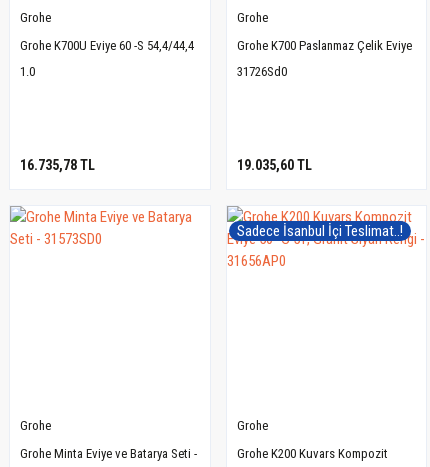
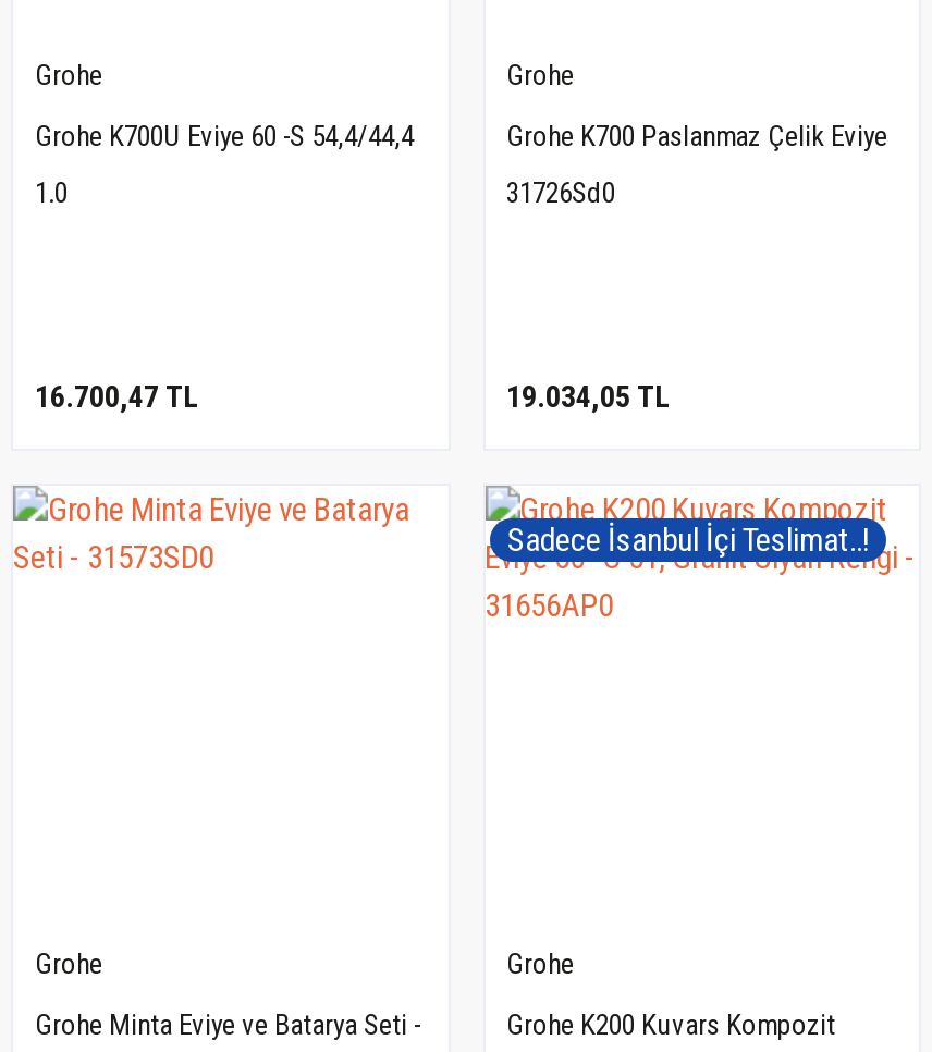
[20,157,95,173] 16.735,78 TL -> [35,380,198,414] 16.700,47 TL
[236,157,311,173] 19.035,60 TL -> [506,380,670,414] 19.034,05 TL

